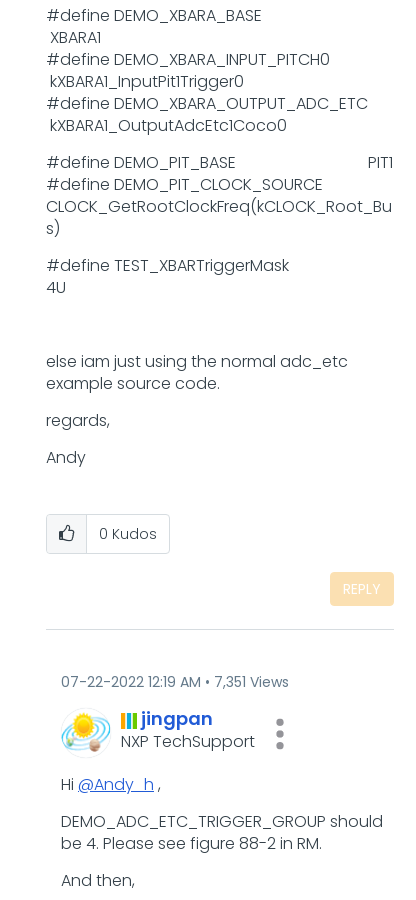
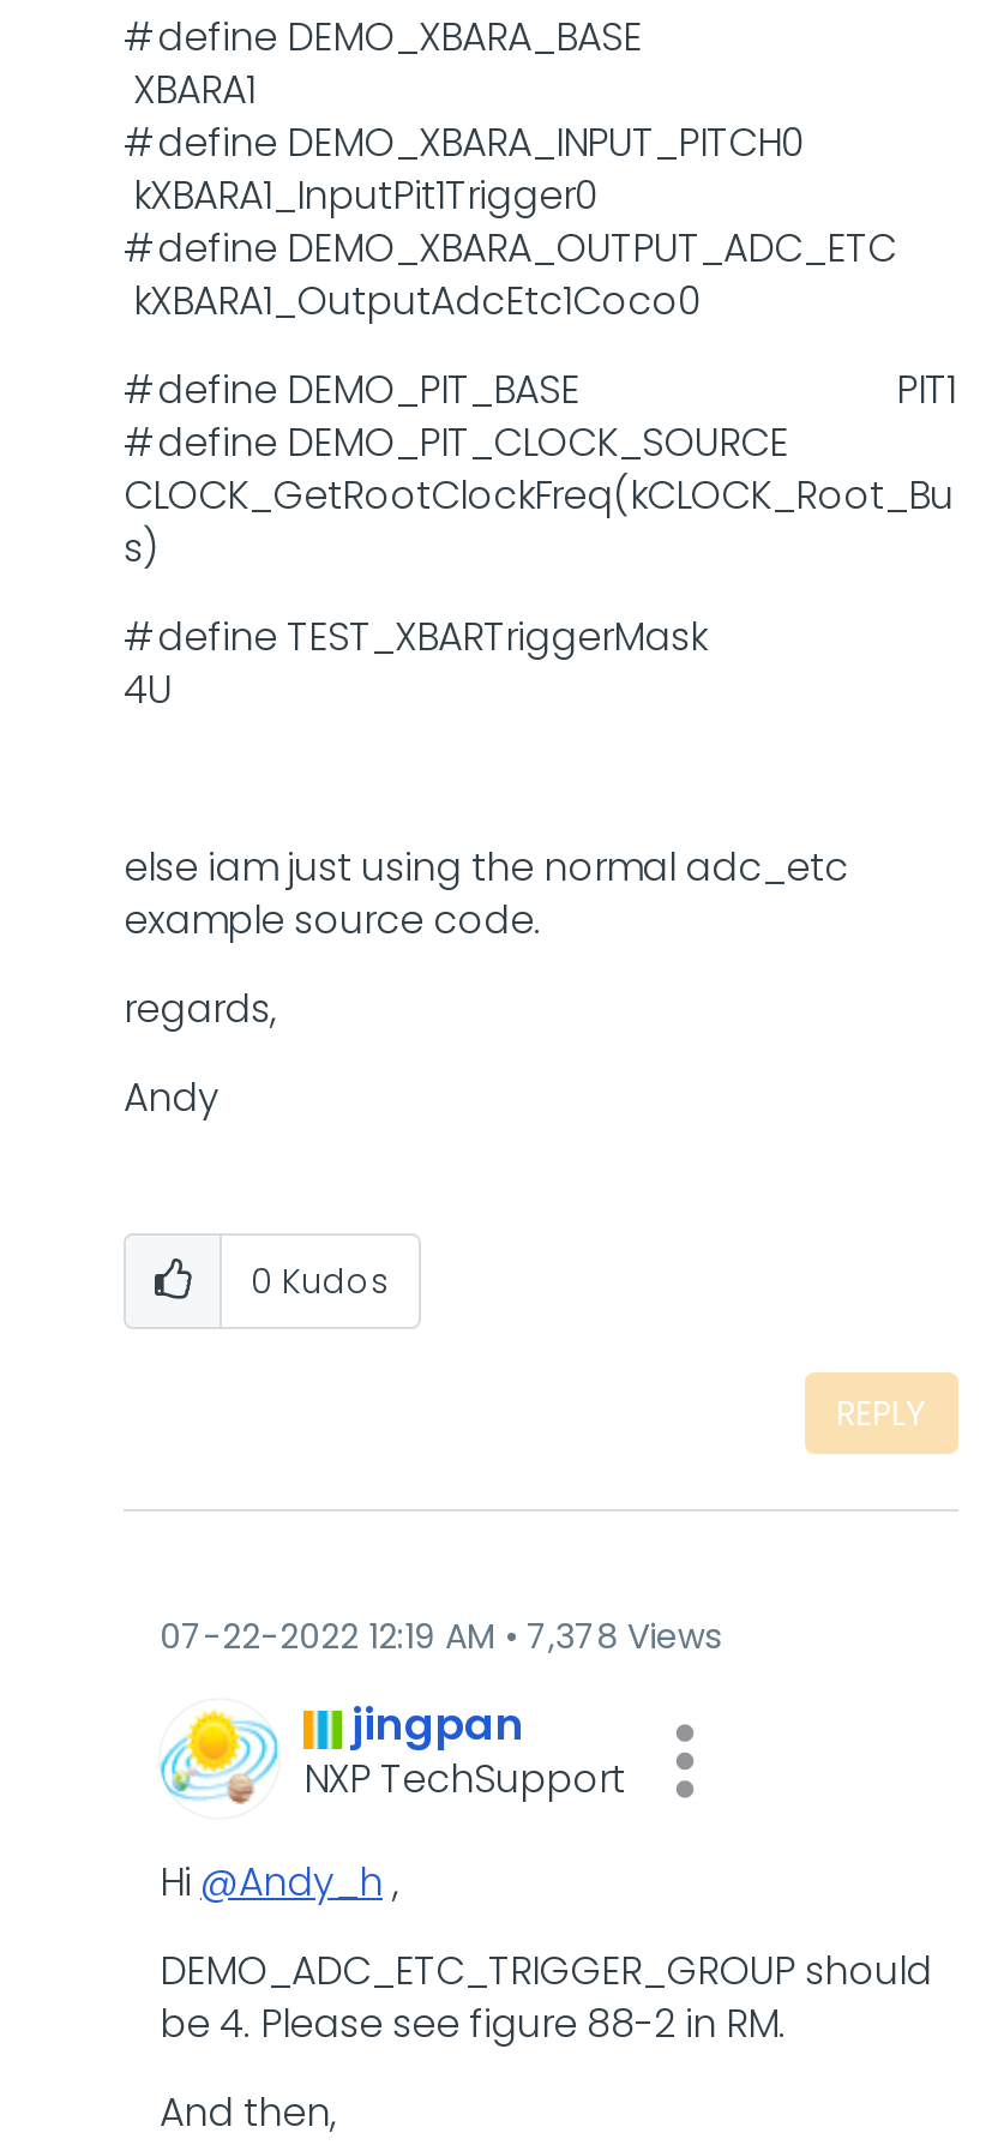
[61,672,289,692] 07-22-2022 12:19 AM 7,351 Views -> [160,1612,721,1660] 07-22-2022 12:19 AM 7,378 Views

